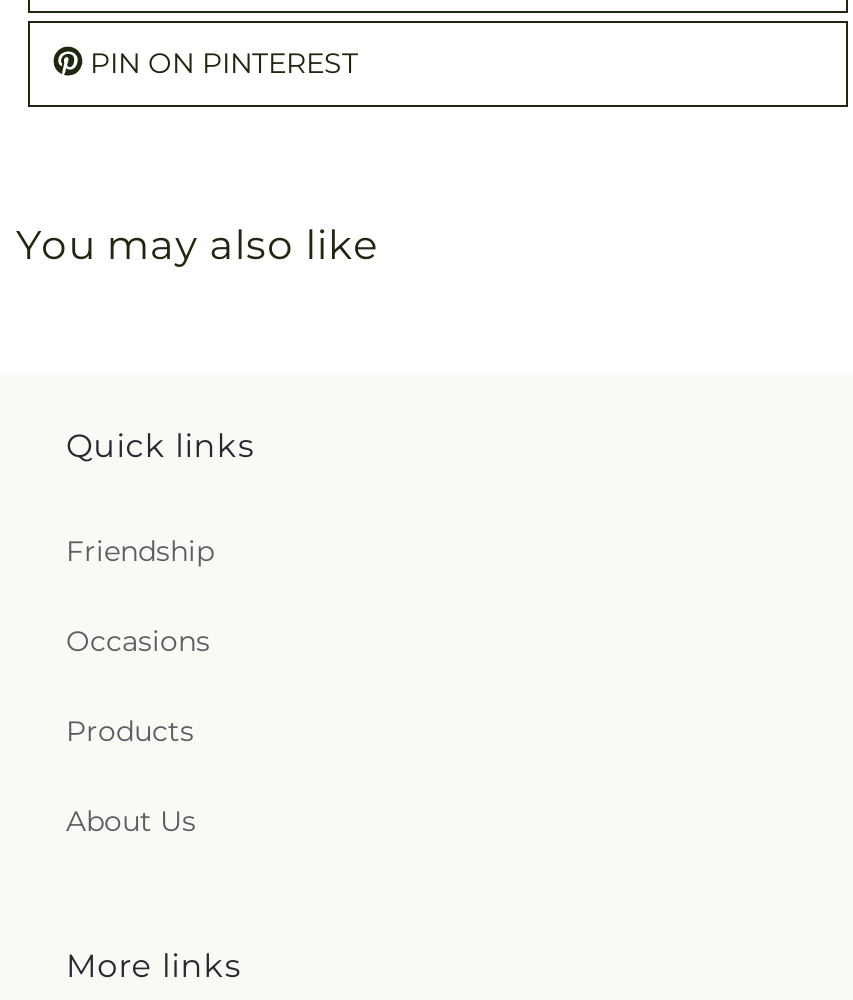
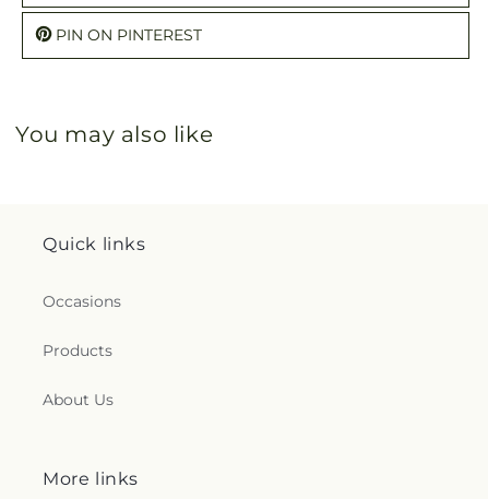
[66,533,214,569] Friendship -> none

